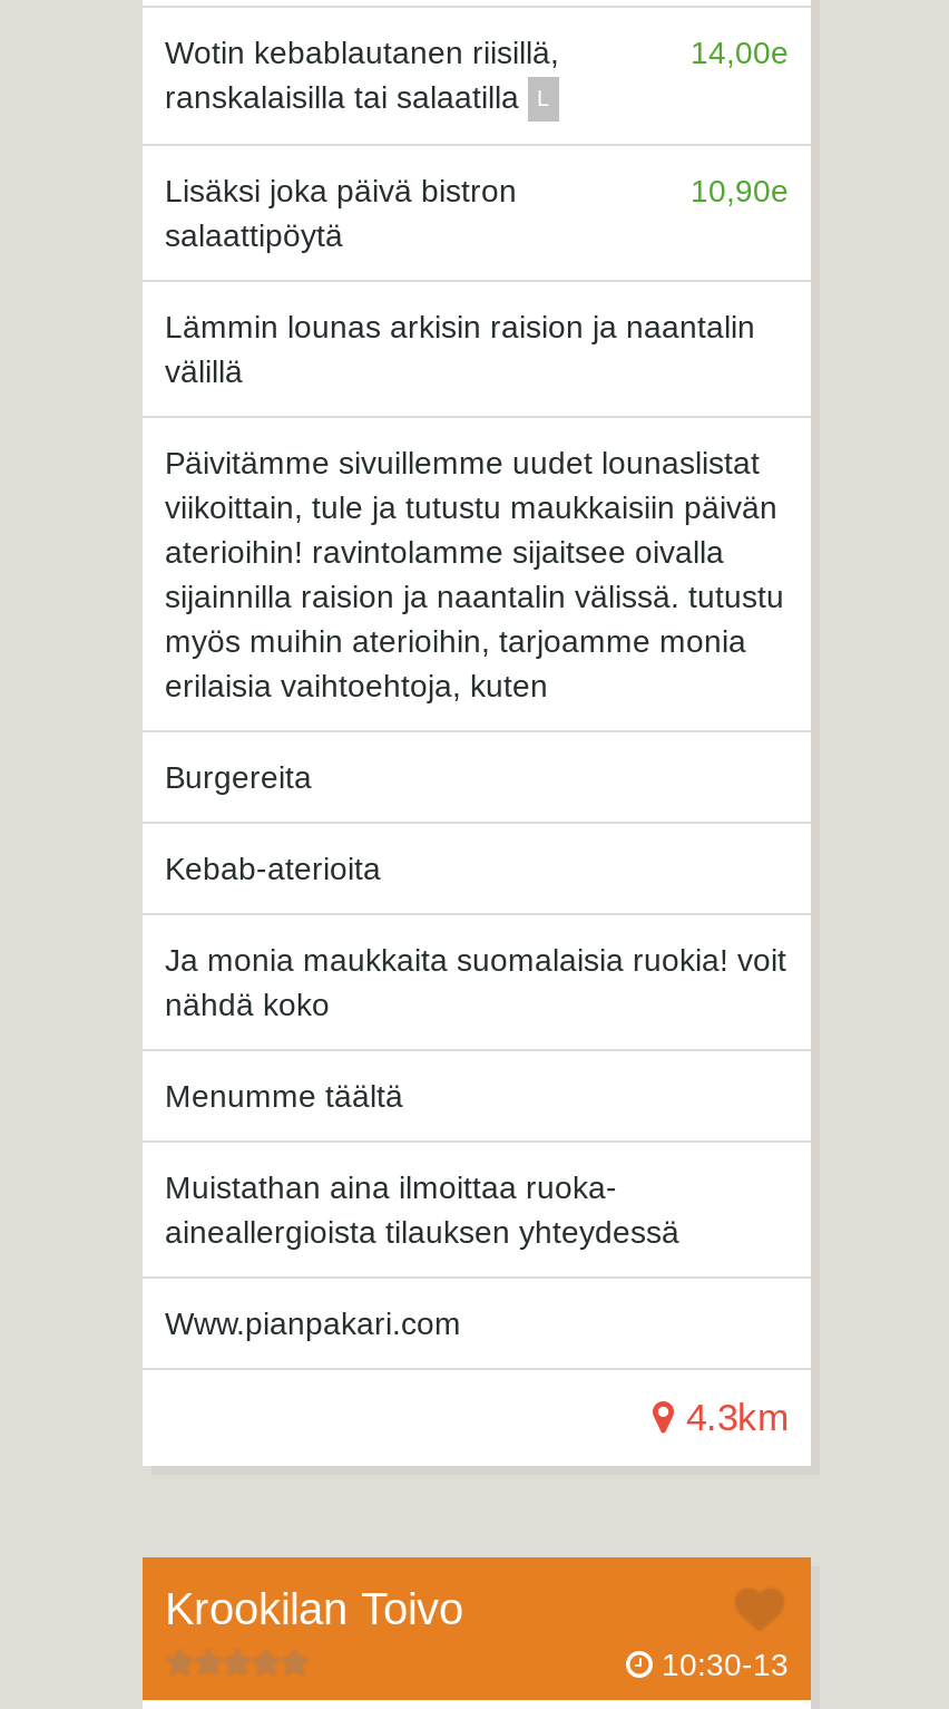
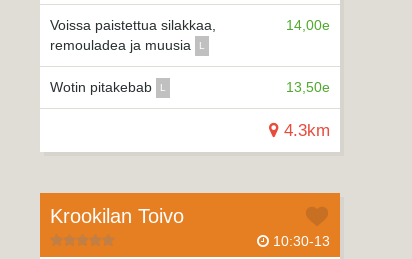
[165,35,789,1343] Wotin kebablautanen riisillä, | ranskalaisilla tai salaatilla L | 10,90e | Lisäksi joka päivä bistron | salaattipöytä | Lämmin lounas arkisin raision ja naantalin | välillä | Päivitämme sivuillemme uudet lounaslistat | viikoittain, tule ja tutustu maukkaisiin päivän | aterioihin! ravintolamme sijaitsee oivalla | sijainnilla raision ja naantalin välissä. tutustu | myös muihin aterioihin, tarjoamme monia | erilaisia vaihtoehtoja, kuten | Burgereita | Kebab-aterioita | Ja monia maukkaita suomalaisia ruokia! voit | nähdä koko | Menumme täältä | Muistathan aina ilmoittaa ruoka- | aineallergioista tilauksen yhteydessä | Www.pianpakari.com -> [50,17,330,95] Voissa paistettua silakkaa, | remouladea ja muusia L | 13,50e | Wotin pitakebab L

